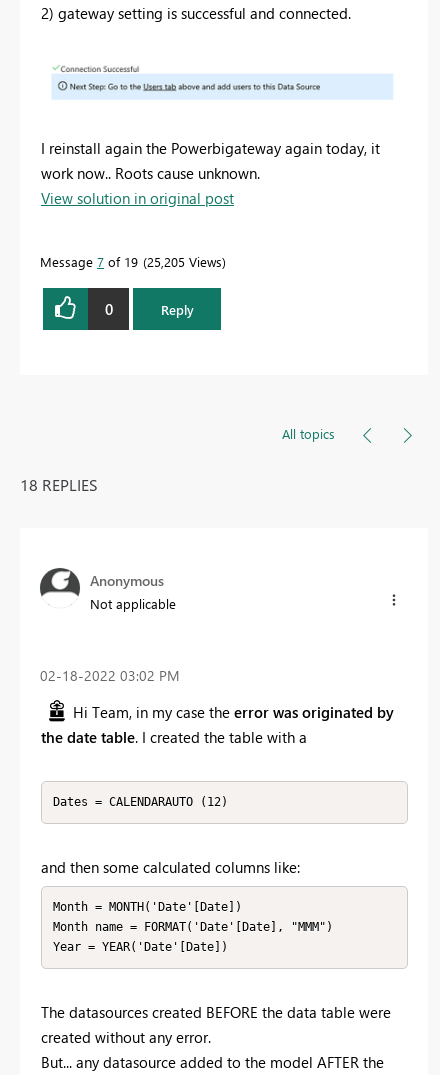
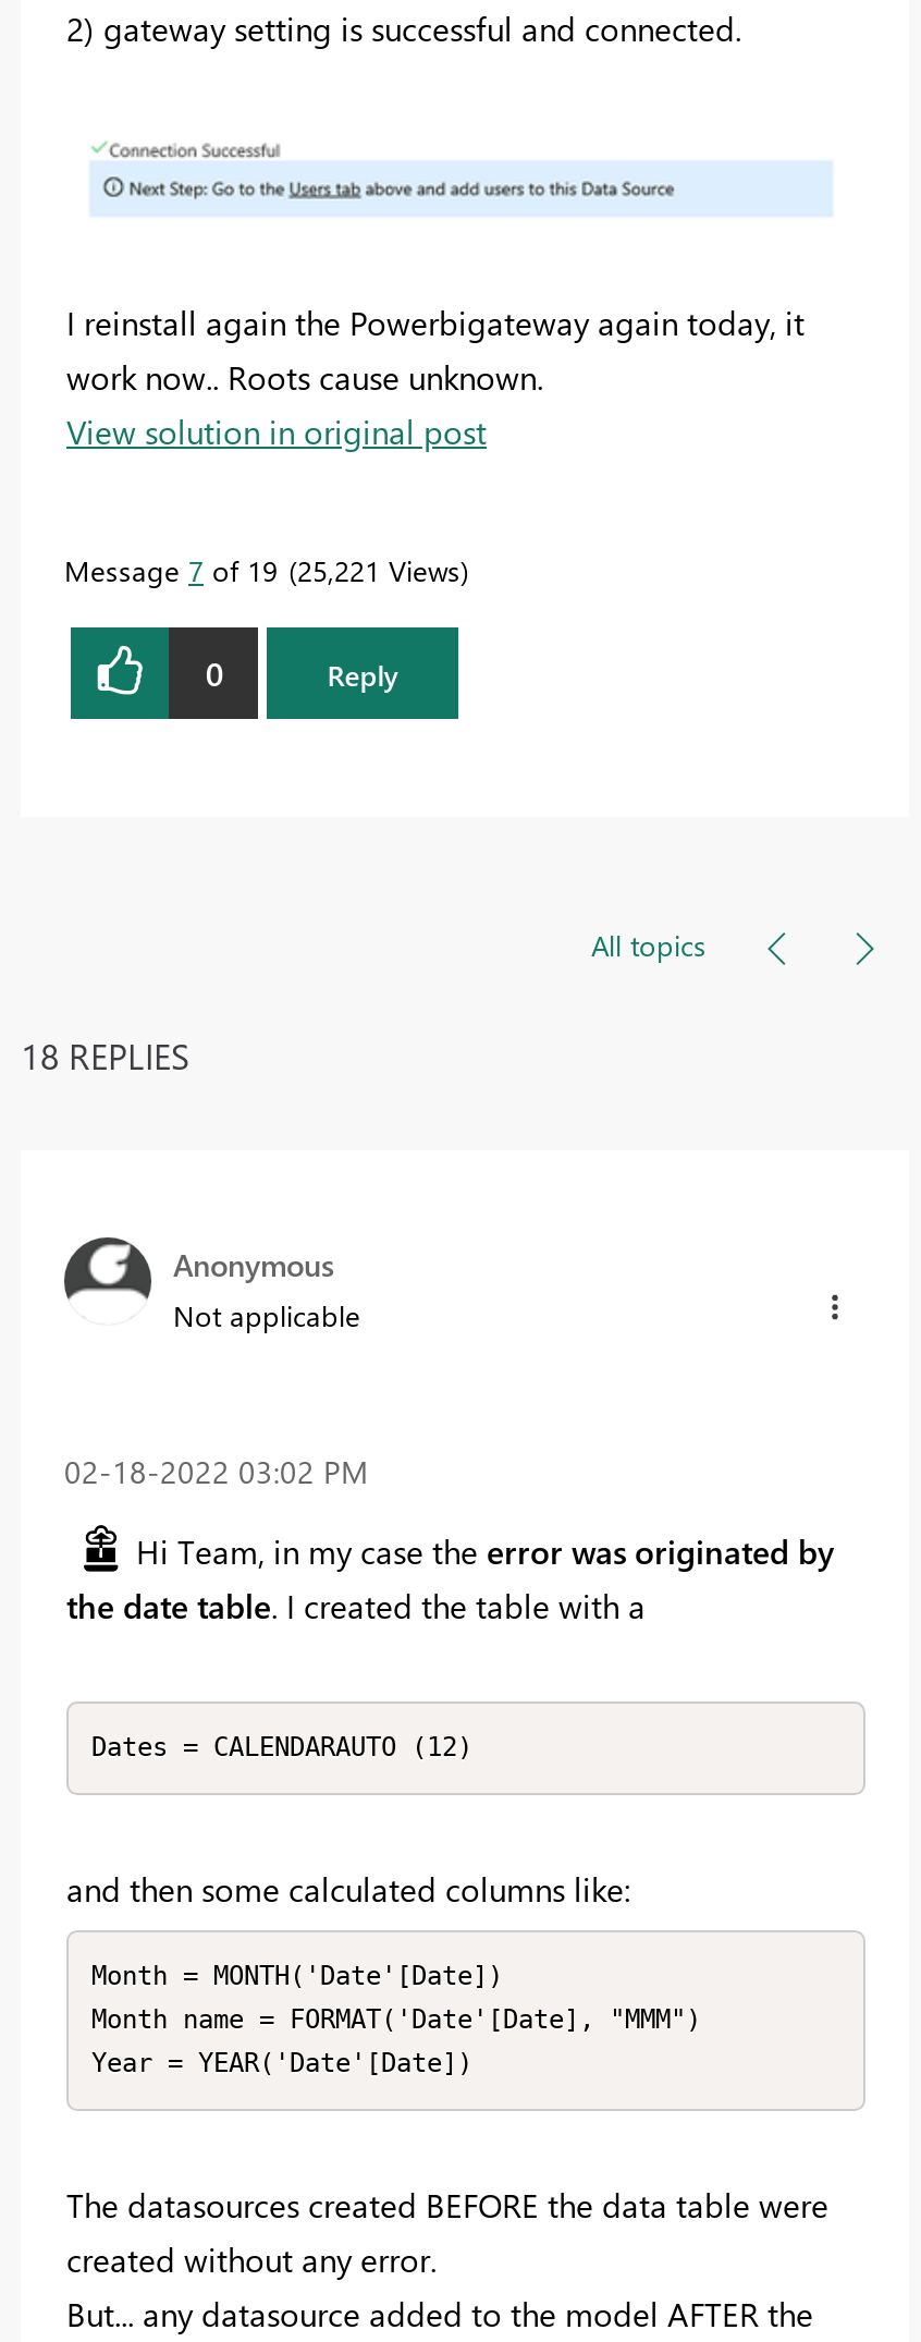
[40,253,222,270] Message 7 of 19 25,205 Views -> [64,552,461,589] Message 7 of 19 25,221 Views

